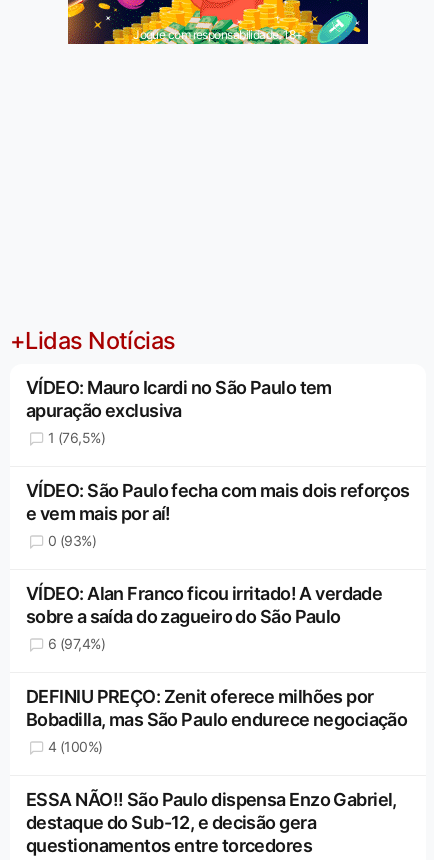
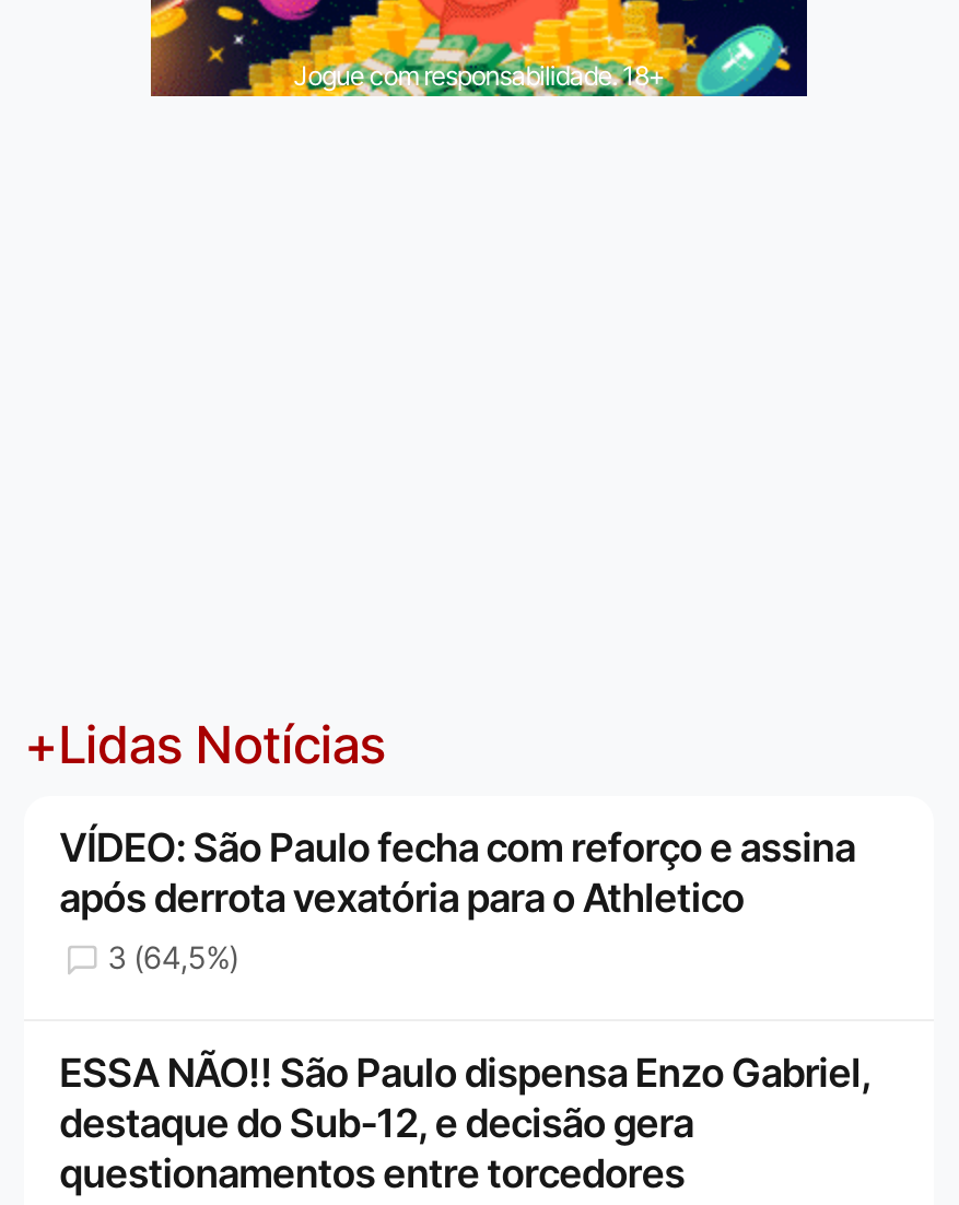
[26,377,410,755] VÍDEO: Mauro Icardi no São Paulo tem | apuração exclusiva | 1 (76,5%) | VÍDEO: São Paulo fecha com mais dois reforços | e vem mais por aí! | 0 (93%) | VÍDEO: Alan Franco ficou irritado! A verdade | sobre a saída do zagueiro do São Paulo | 6 (97,4%) | DEFINIU PREÇO: Zenit oferece milhões por | Bobadilla, mas São Paulo endurece negociação | 4 (100%) -> [59,825,855,976] VÍDEO: São Paulo fecha com reforço e assina | após derrota vexatória para o Athletico | 3 (64,5%)

